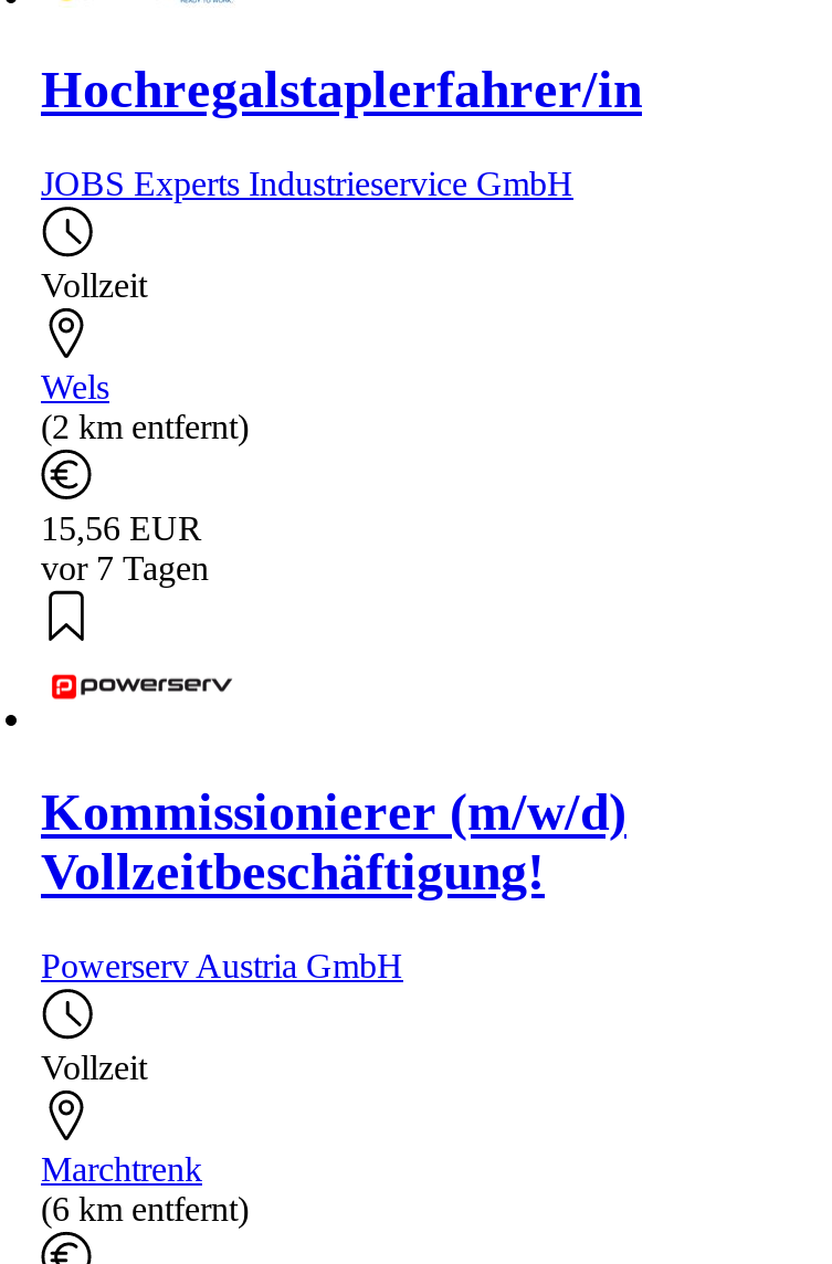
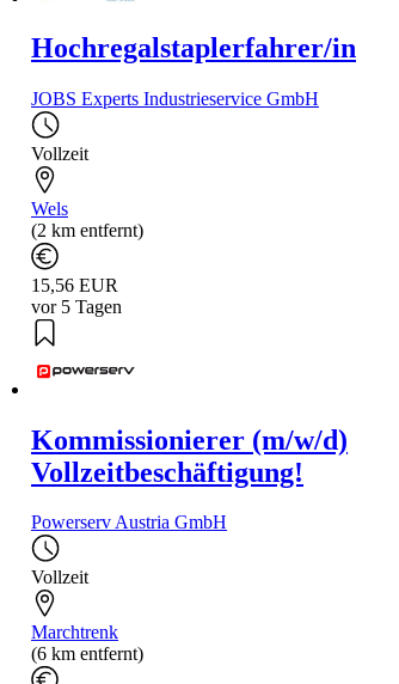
[41,548,209,586] vor 7 Tagen -> [31,297,122,317] vor 5 Tagen

